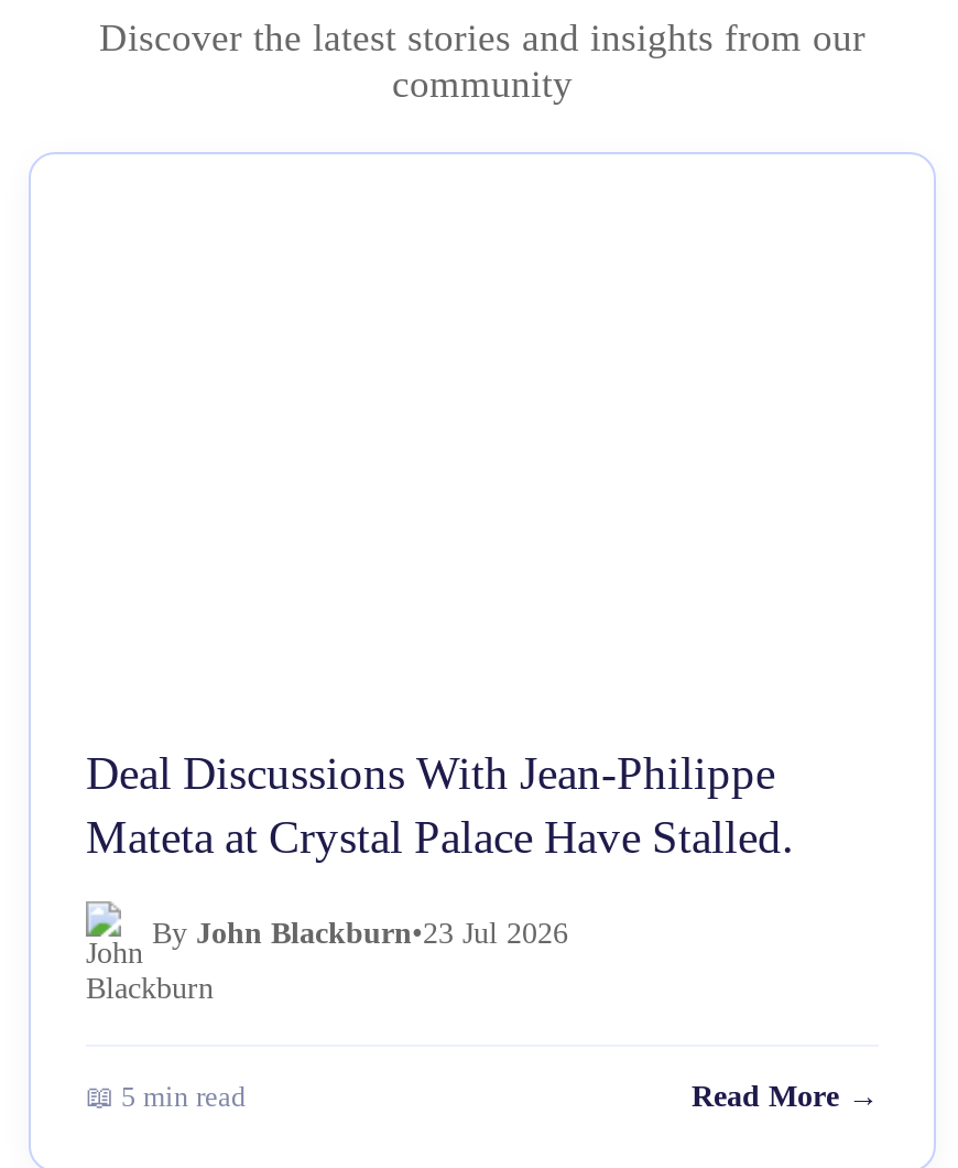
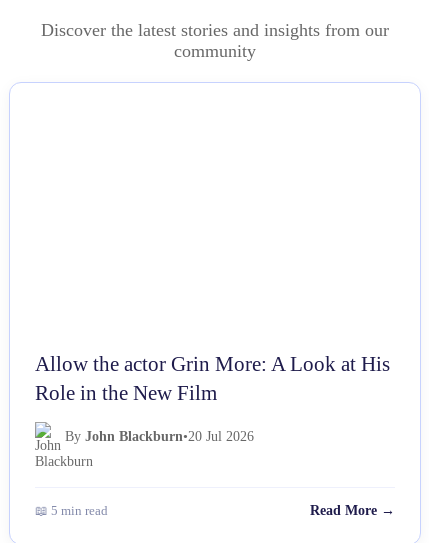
[86,747,793,861] Deal Discussions With Jean-Philippe | Mateta at Crystal Palace Have Stalled. -> [35,352,390,404] Allow the actor Grin More: A Look at His | Role in the New Film
[152,916,568,949] By John Blackburn•23 Jul 2026 -> [65,429,254,444] By John Blackburn•20 Jul 2026

